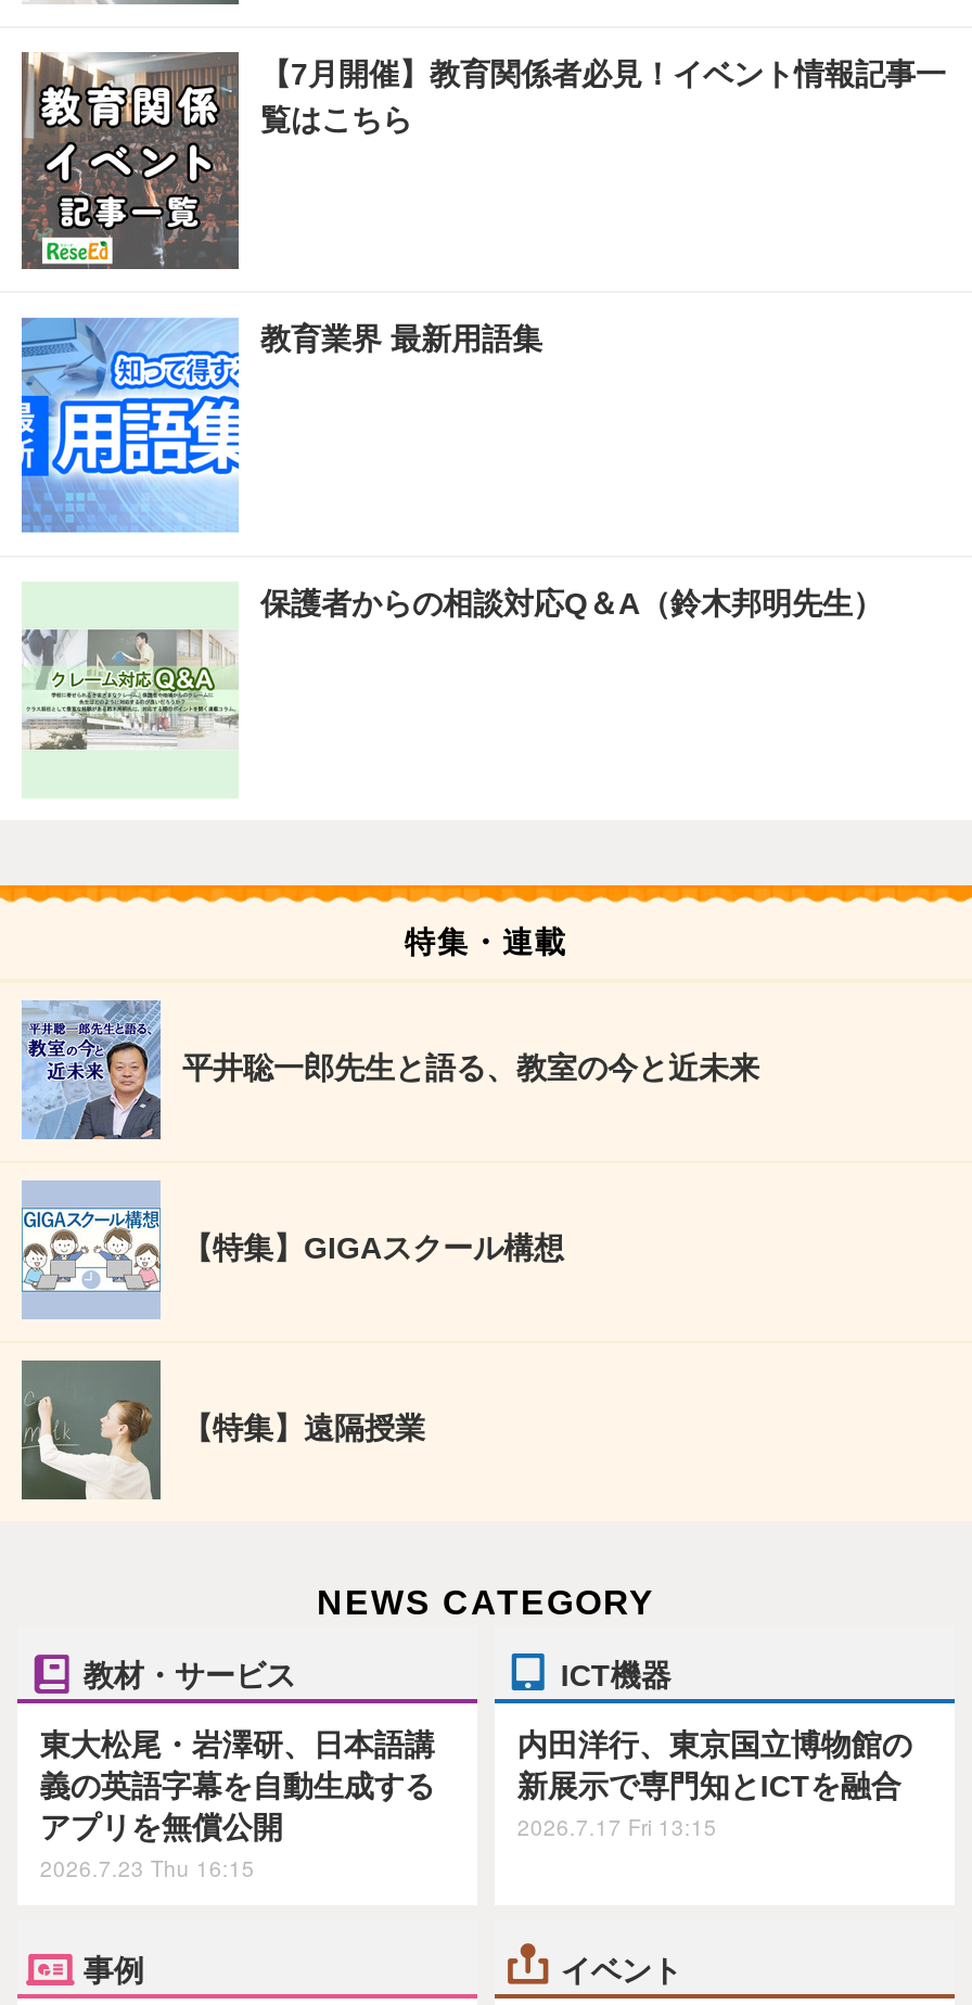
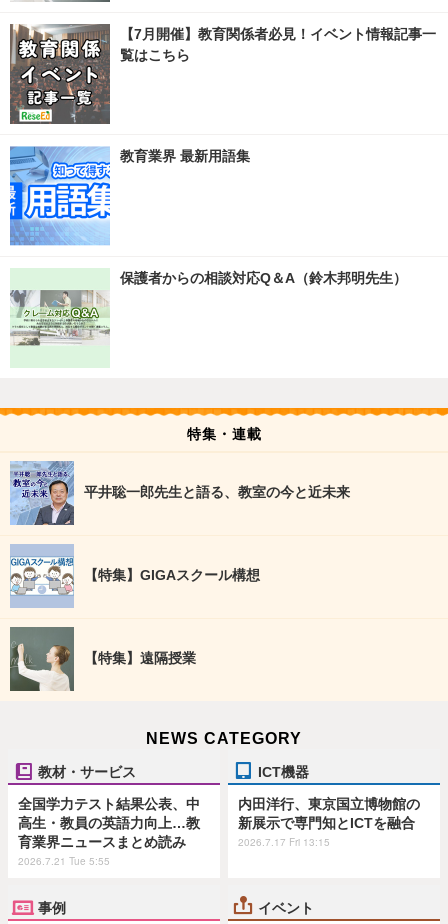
[40,1728,435,1884] 東大松尾・岩澤研、日本語講 | 義の英語字幕を自動生成する | アプリを無償公開 | 2026.7.23 Thu 16:15 -> [18,796,200,868] 全国学力テスト結果公表、中 | 高生・教員の英語力向上…教 | 育業界ニュースまとめ読み | 2026.7.21 Tue 5:55

